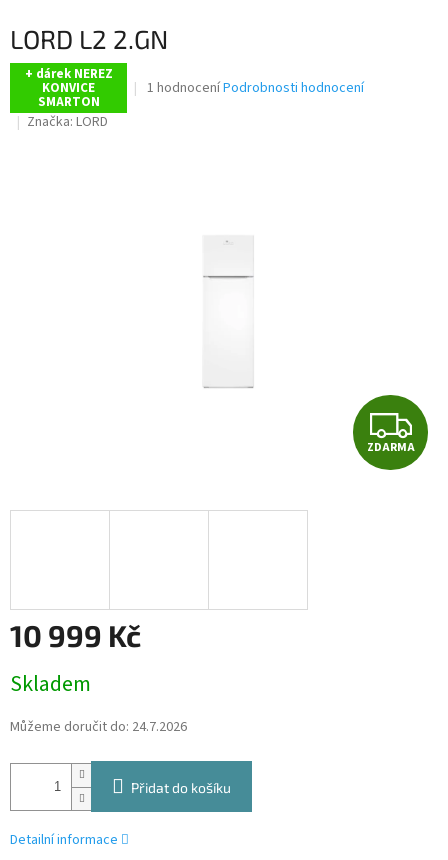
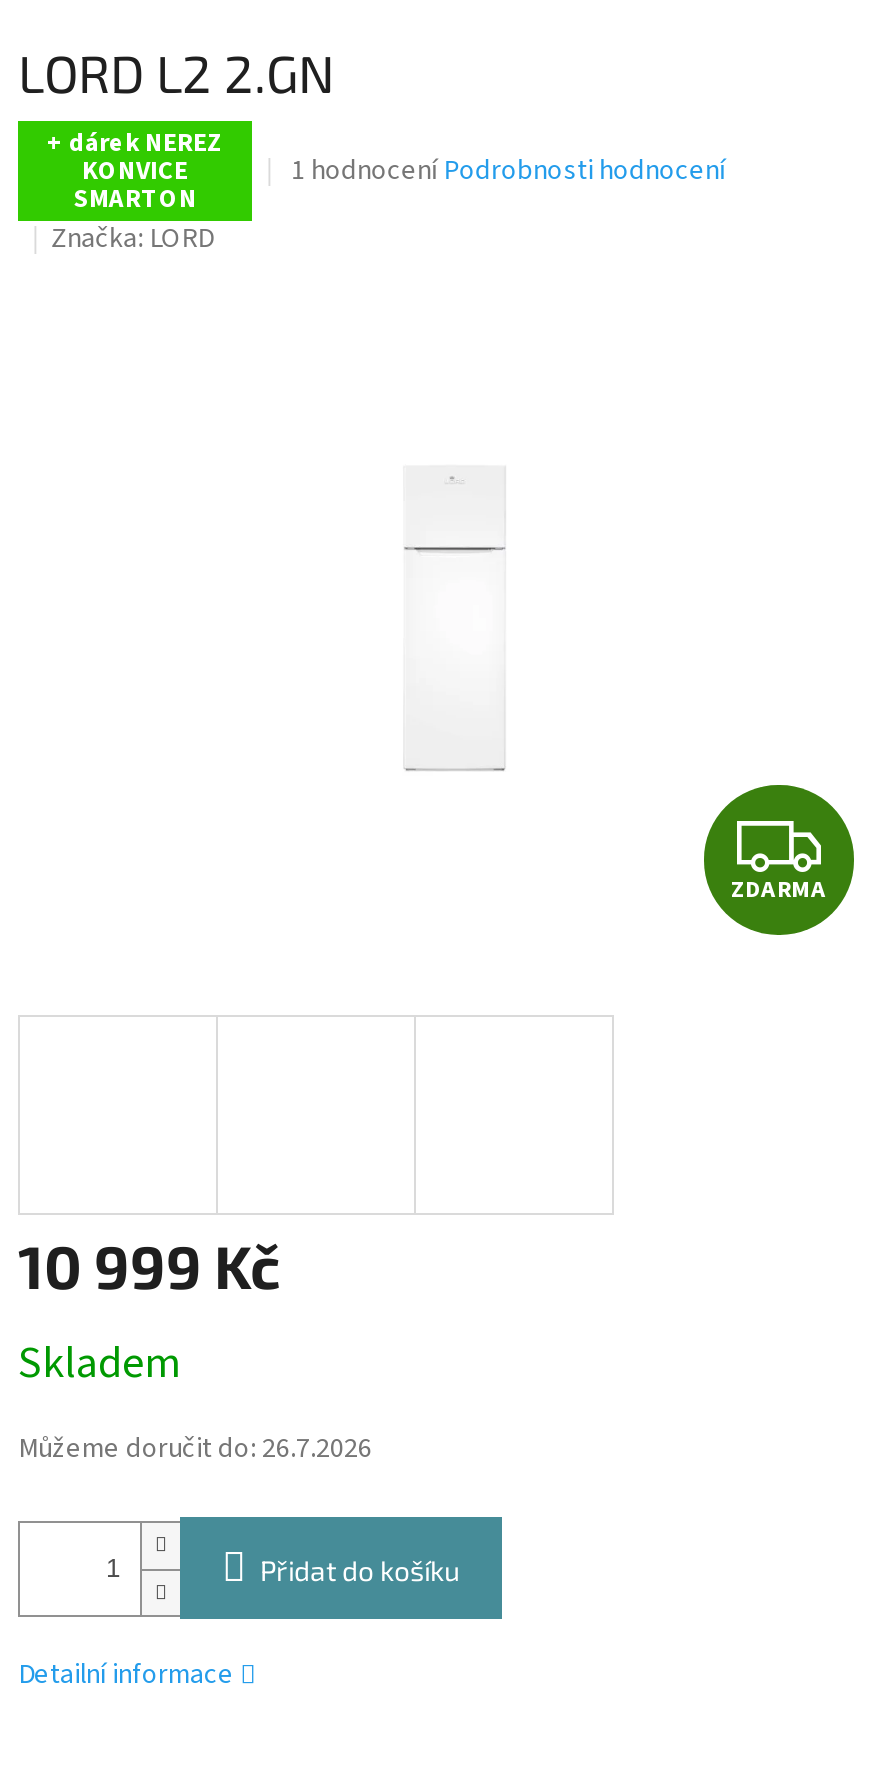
[10,717,187,737] Můžeme doručit do: 24.7.2026 -> [18,1430,372,1470] Můžeme doručit do: 26.7.2026

